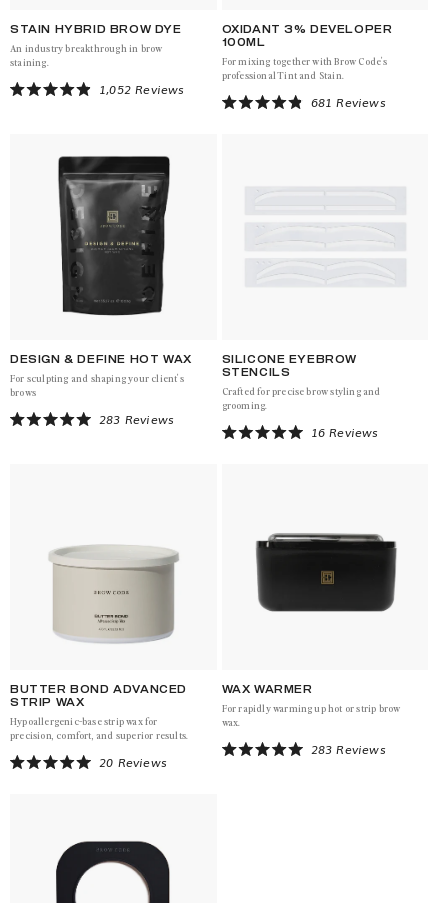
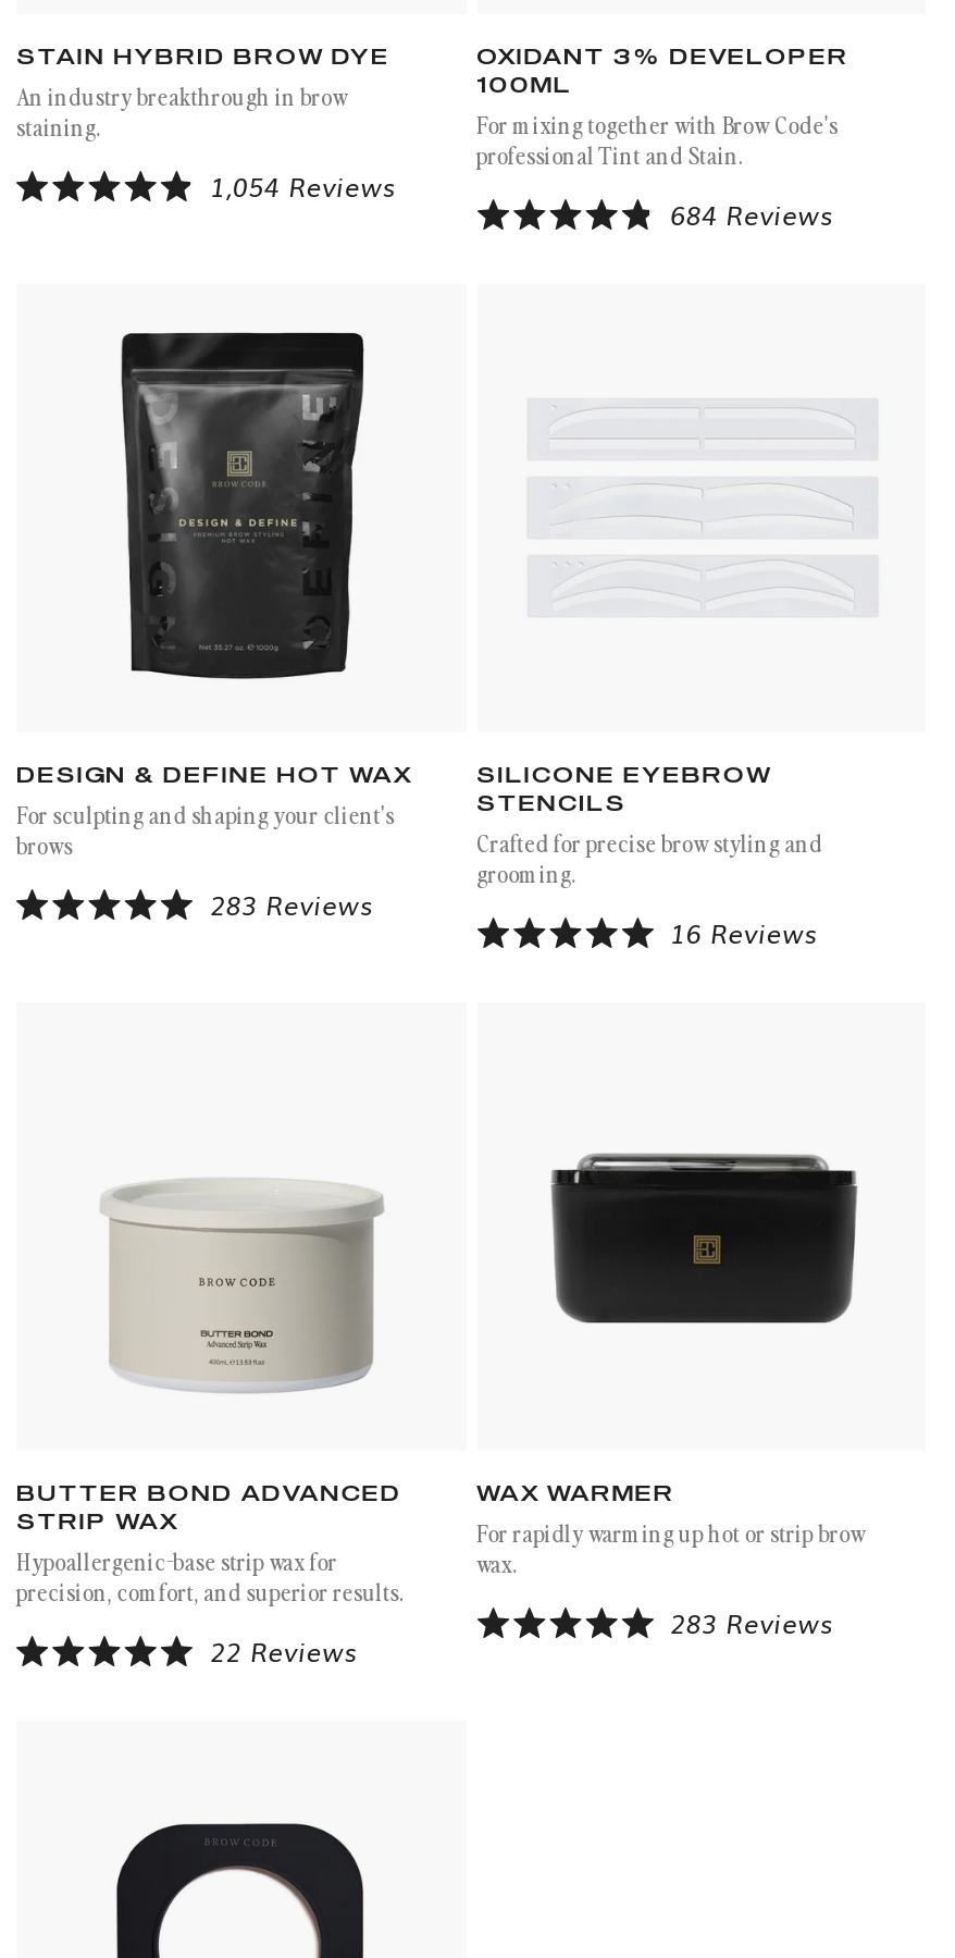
[99,80,185,98] 1,052 Reviews -> [210,166,396,205] 1,054 Reviews
[310,93,386,111] 681 Reviews -> [670,194,834,234] 684 Reviews
[99,753,167,771] 20 Reviews -> [210,1631,358,1670] 22 Reviews

